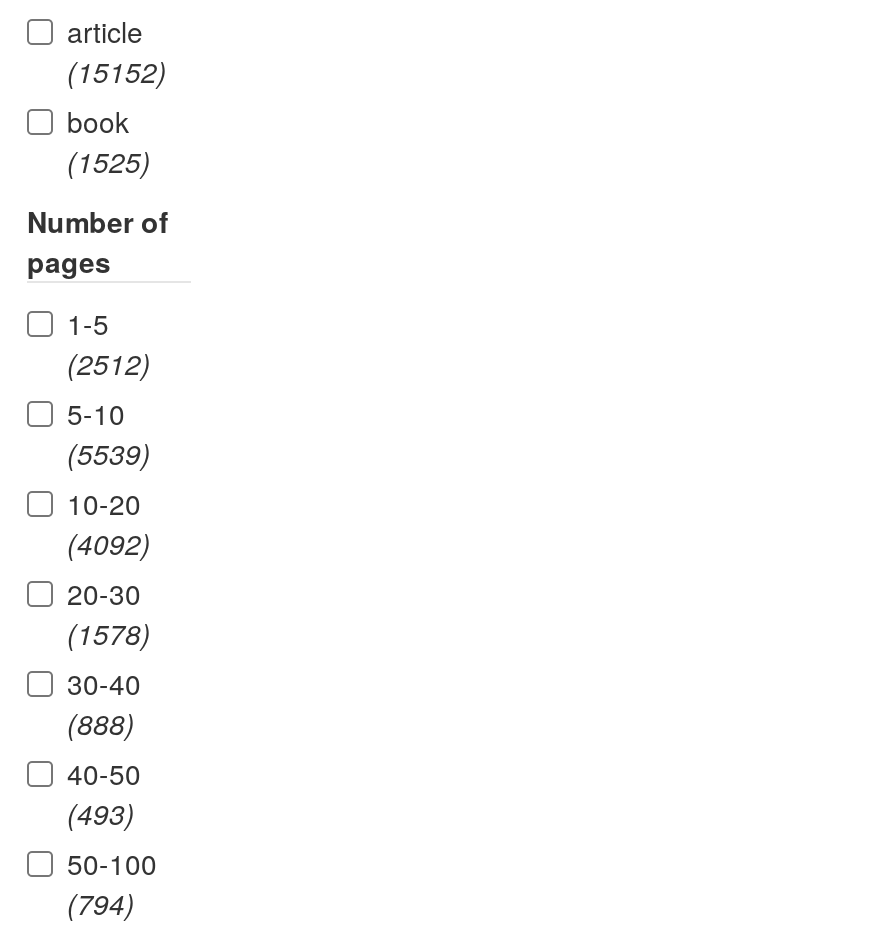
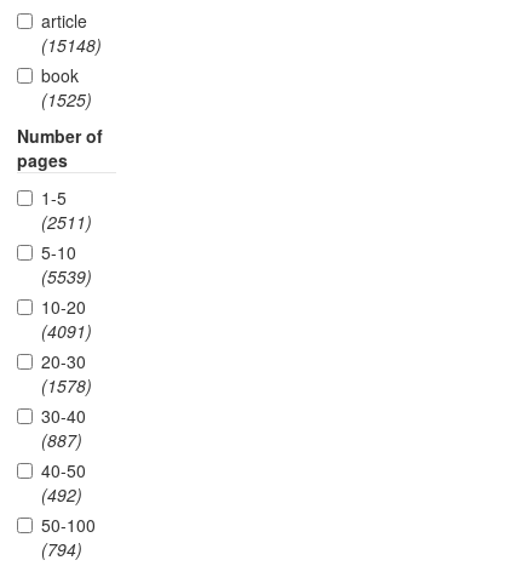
[67,51,167,91] (15152) -> [41,33,102,57] (15148)
[67,343,151,383] (2512) -> [41,210,92,234] (2511)
[67,523,151,563] (4092) -> [41,319,92,343] (4091)
[67,703,135,743] (888) -> [41,428,82,452] (887)
[67,793,135,833] (493) -> [41,482,82,507] (492)

